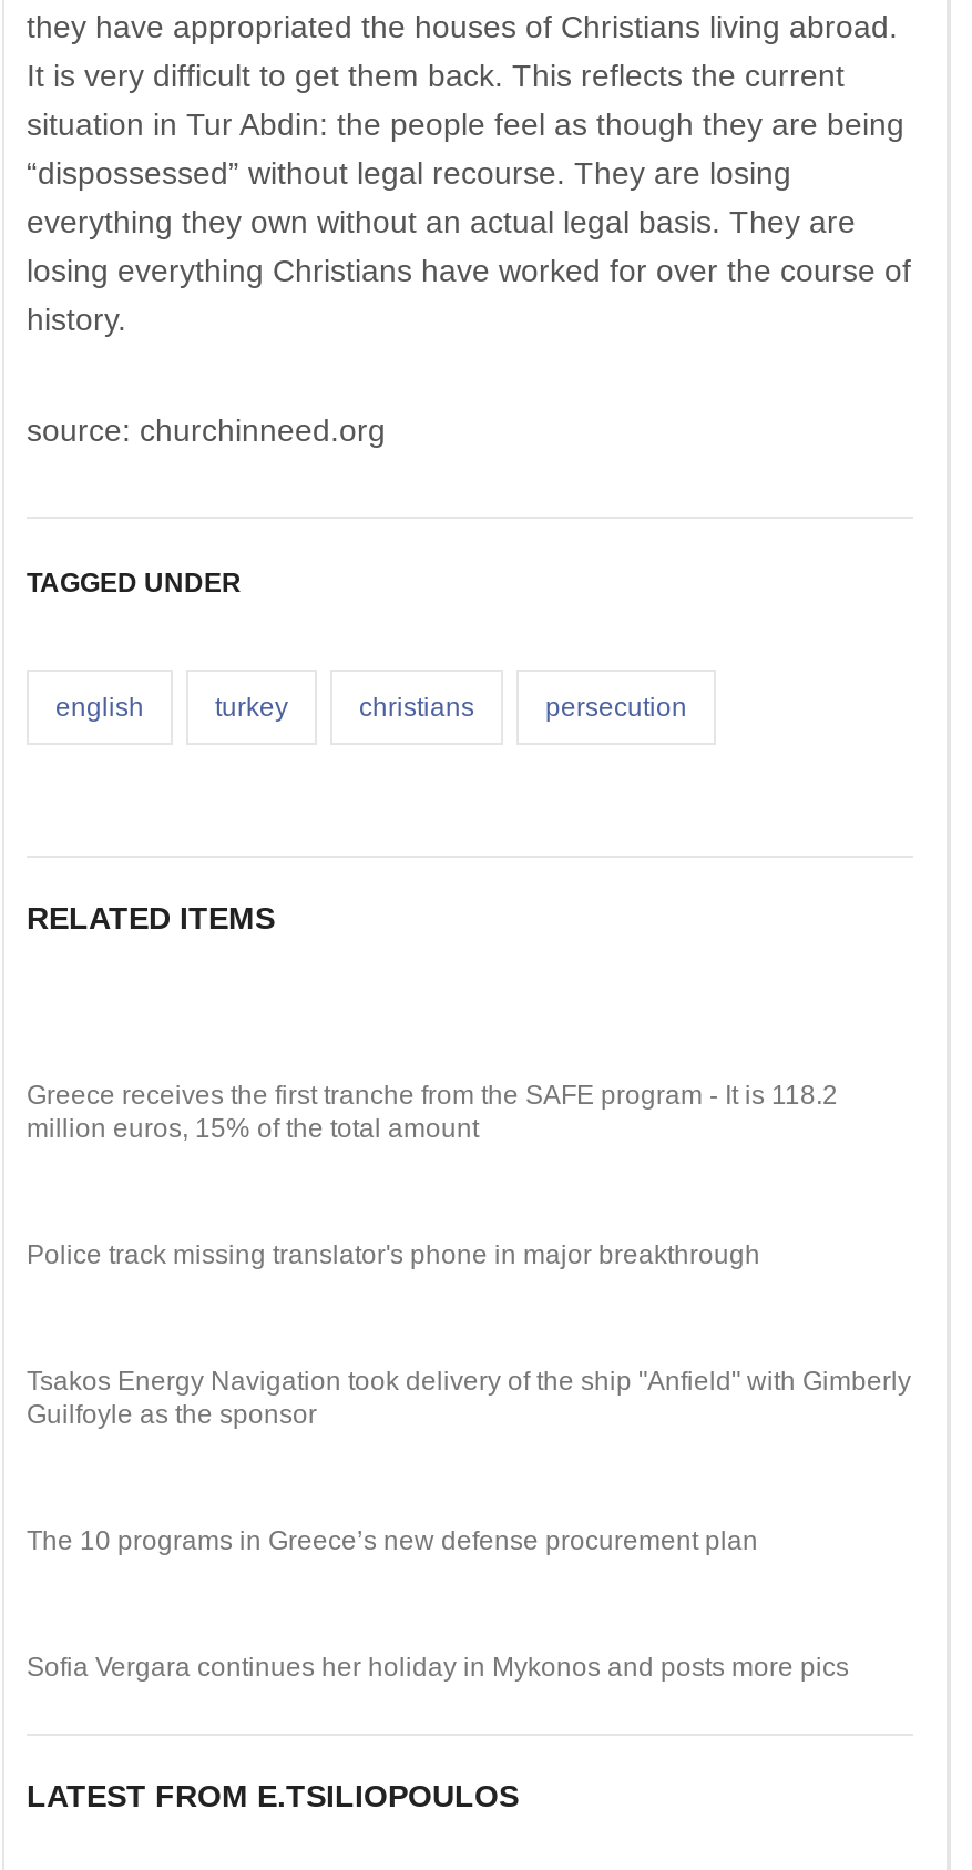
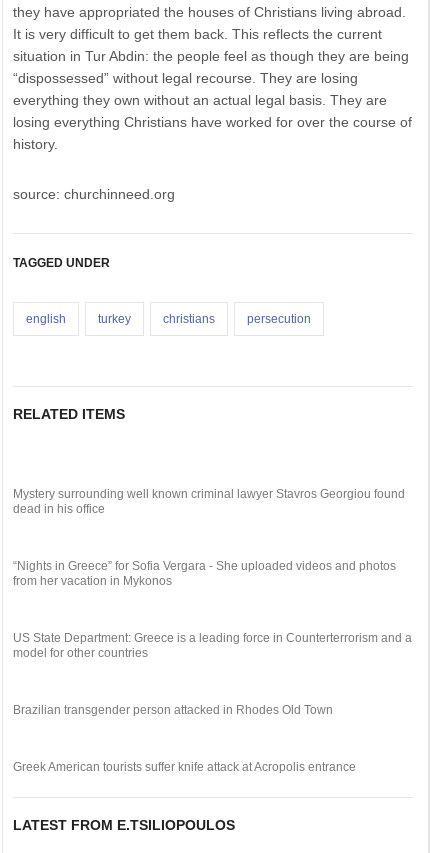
[27,1080,838,1144] Greece receives the first tranche from the SAFE program - It is 118.2 | million euros, 15% of the total amount -> [13,487,405,516] Mystery surrounding well known criminal lawyer Stavros Georgiou found | dead in his office
[27,1239,760,1270] Police track missing translator's phone in major breakthrough -> [13,559,396,588] “Nights in Greece” for Sofia Vergara - She uploaded videos and photos | from her vacation in Mykonos
[27,1366,911,1430] Tsakos Energy Navigation took delivery of the ship "Anfield" with Gimberly | Guilfoyle as the sponsor -> [13,631,412,660] US State Department: Greece is a leading force in Counterterrorism and a | model for other countries
[27,1525,758,1556] The 10 programs in Greece’s new defense procurement plan -> [13,703,333,717] Brazilian transgender person attacked in Rhodes Old Town
[27,1652,849,1683] Sofia Vergara continues her holiday in Mykonos and posts more pics -> [13,760,356,774] Greek American tourists suffer knife attack at Acropolis entrance

